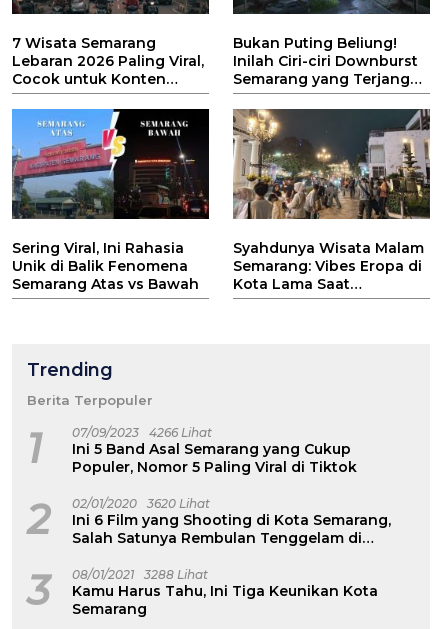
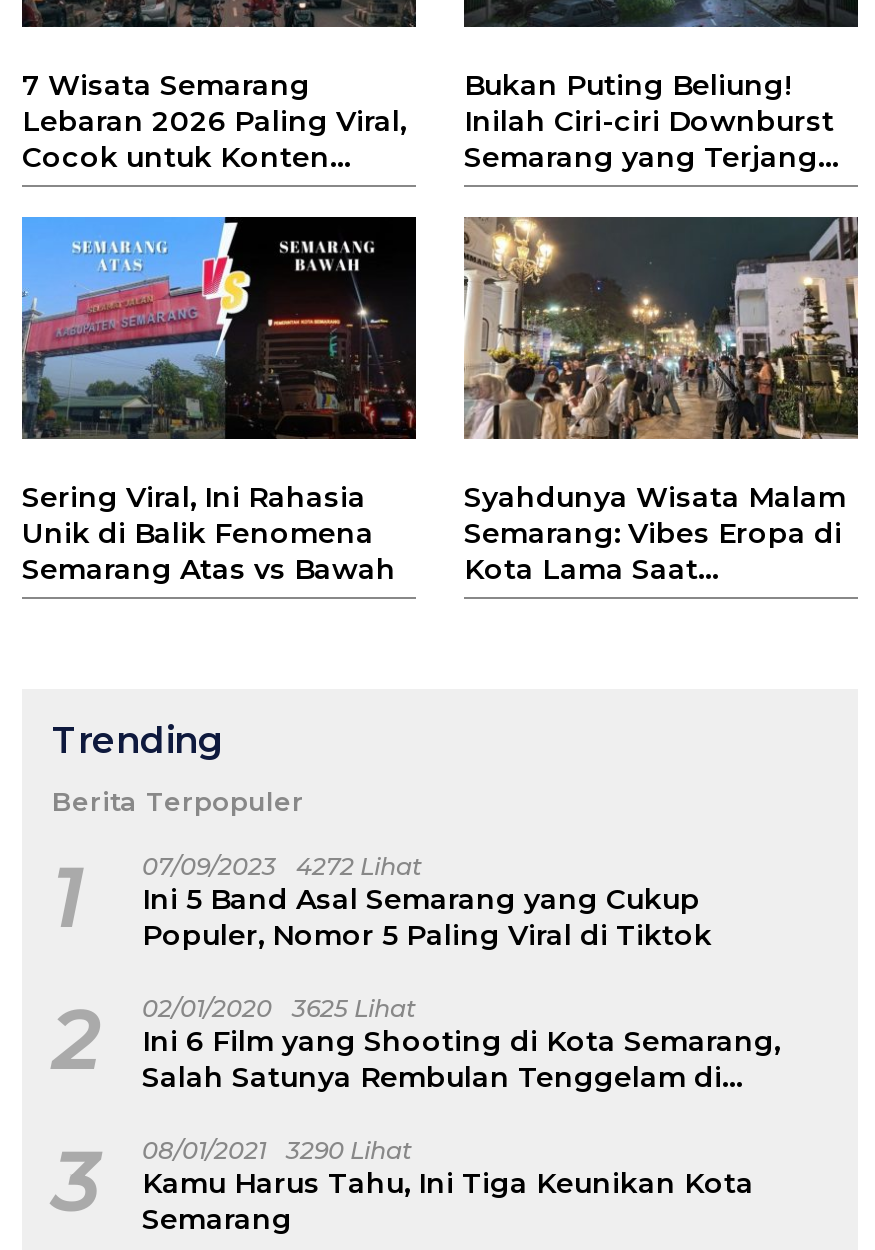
[27,424,357,476] 1 07/09/2023 Ini 5 Band Asal Semarang yang Cukup Populer, Nomor 5 Paling Viral di Tiktok 4266 Lihat -> [52,849,712,953] 1 07/09/2023 Ini 5 Band Asal Semarang yang Cukup Populer, Nomor 5 Paling Viral di Tiktok 4272 Lihat
[27,495,391,547] 2 02/01/2020 Ini 6 Film yang Shooting di Kota Semarang, Salah Satunya Rembulan Tenggelam di 3620 Lihat -> [52,991,780,1095] 2 02/01/2020 Ini 6 Film yang Shooting di Kota Semarang, Salah Satunya Rembulan Tenggelam di 3625 Lihat
[27,566,378,618] 3 08/01/2021 Kamu Harus Tahu, Ini Tiga Keunikan Kota Semarang 3288 Lihat -> [52,1133,754,1237] 3 08/01/2021 Kamu Harus Tahu, Ini Tiga Keunikan Kota Semarang 3290 Lihat

